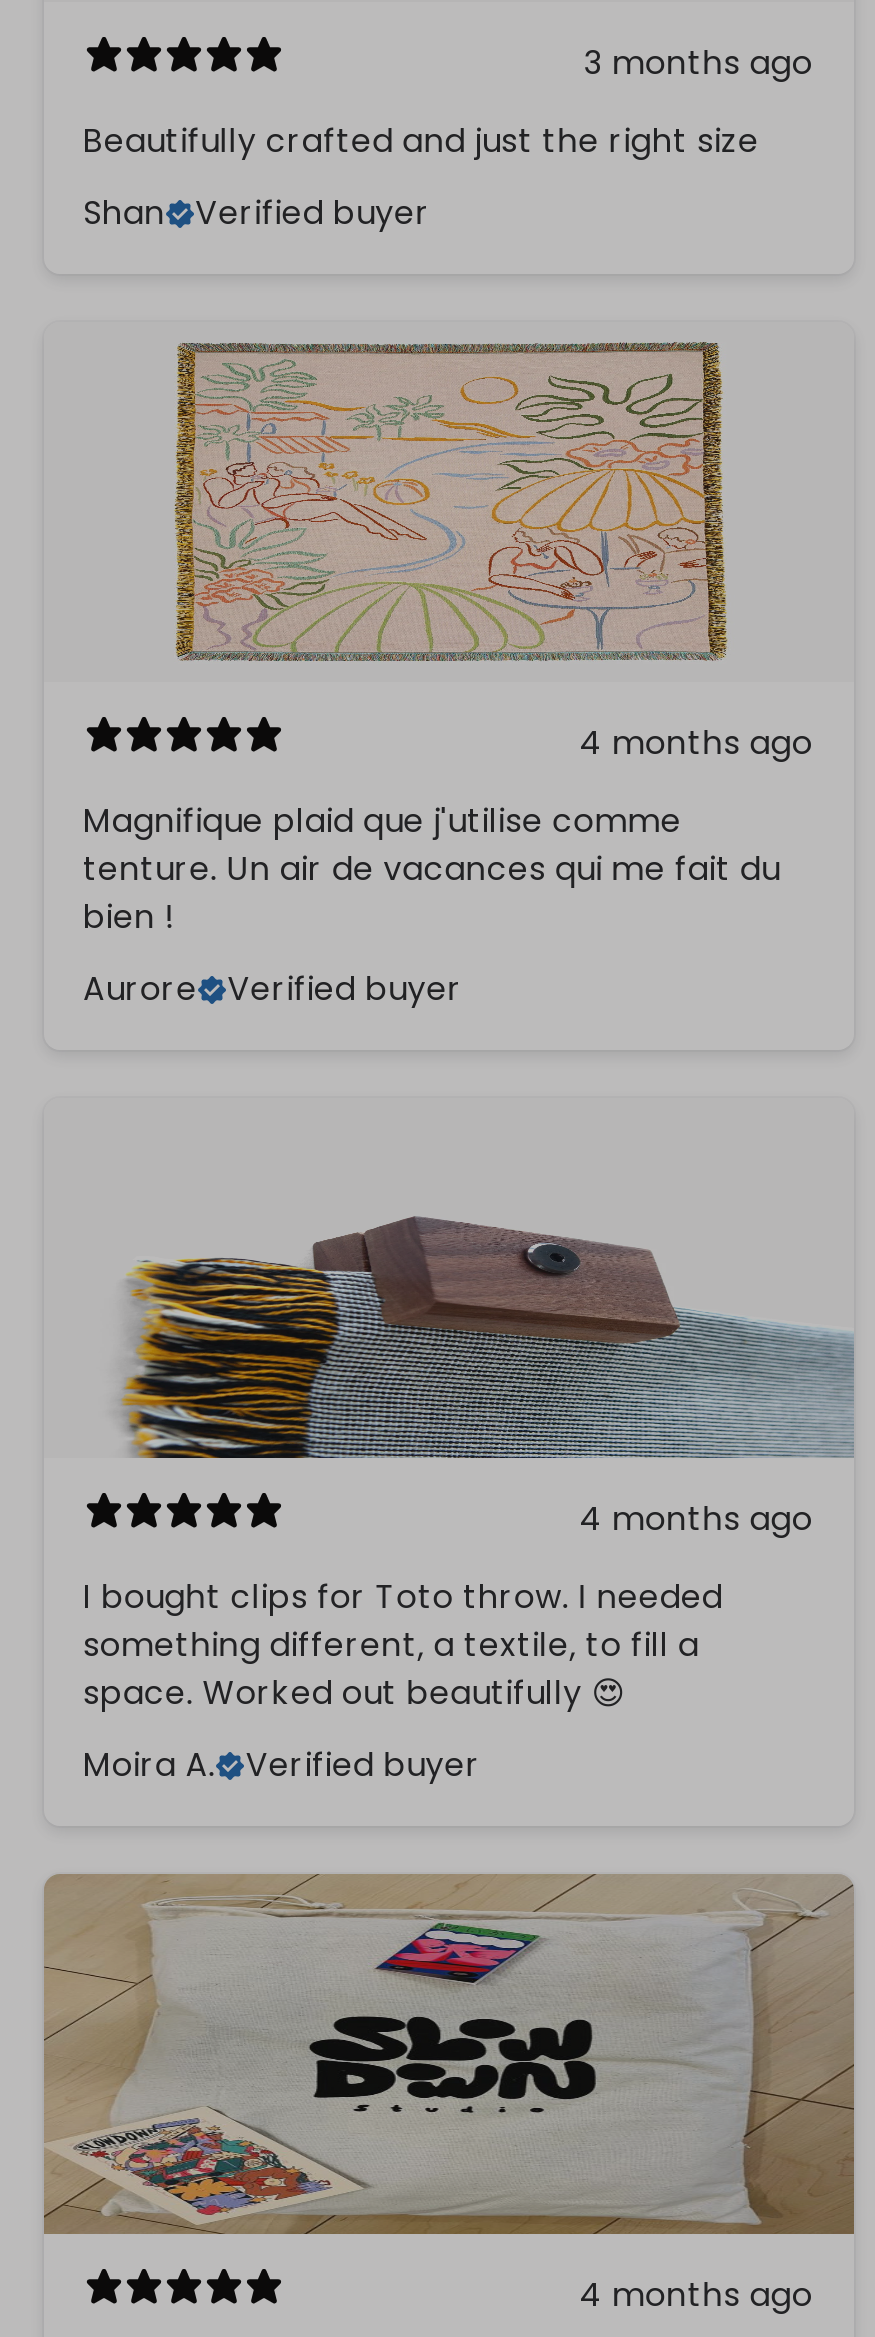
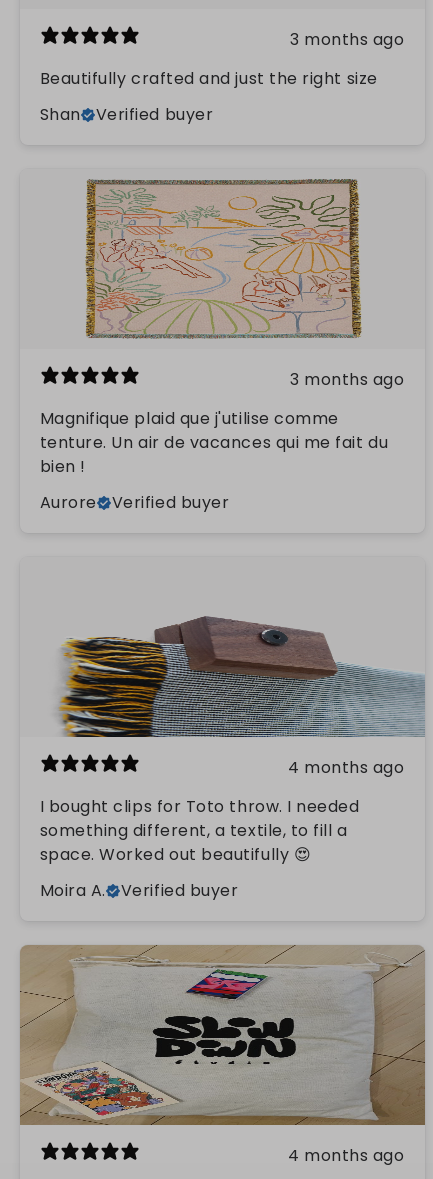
[580,721,813,767] 4 months ago -> [290,368,404,391] 3 months ago

